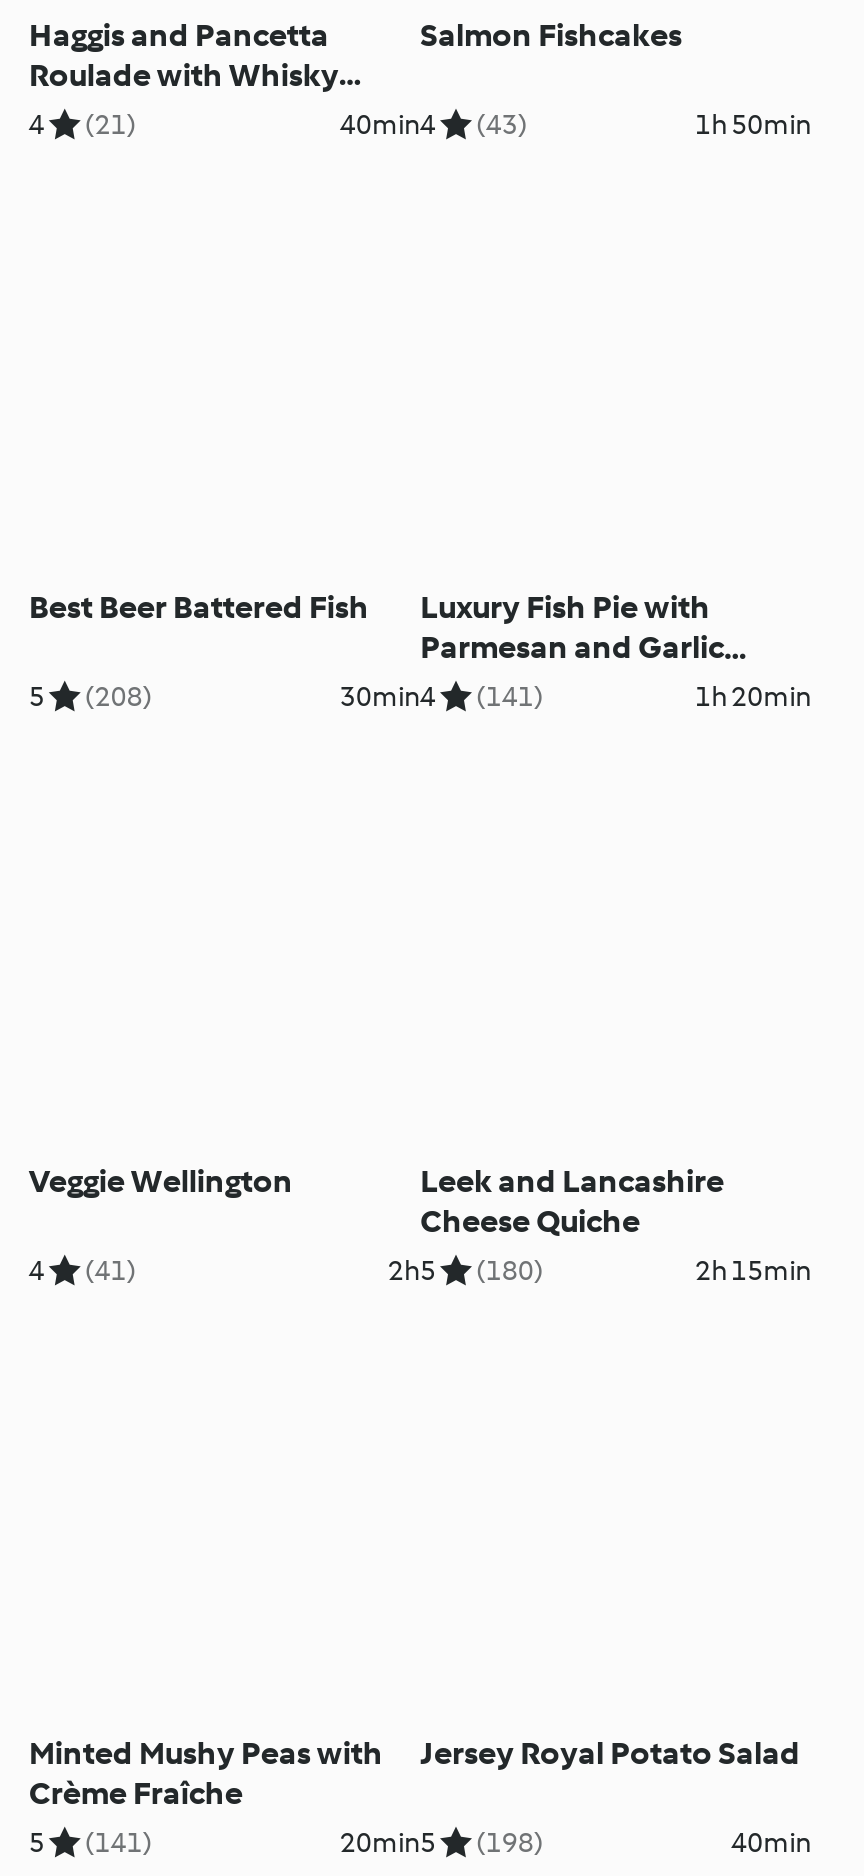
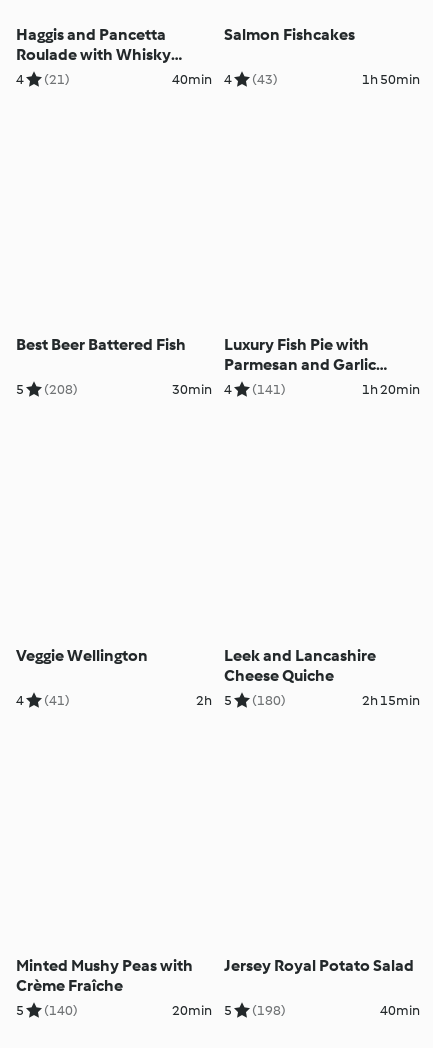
[29,1827,153,1861] 5 (141) -> [16,1002,78,1019] 5 (140)

